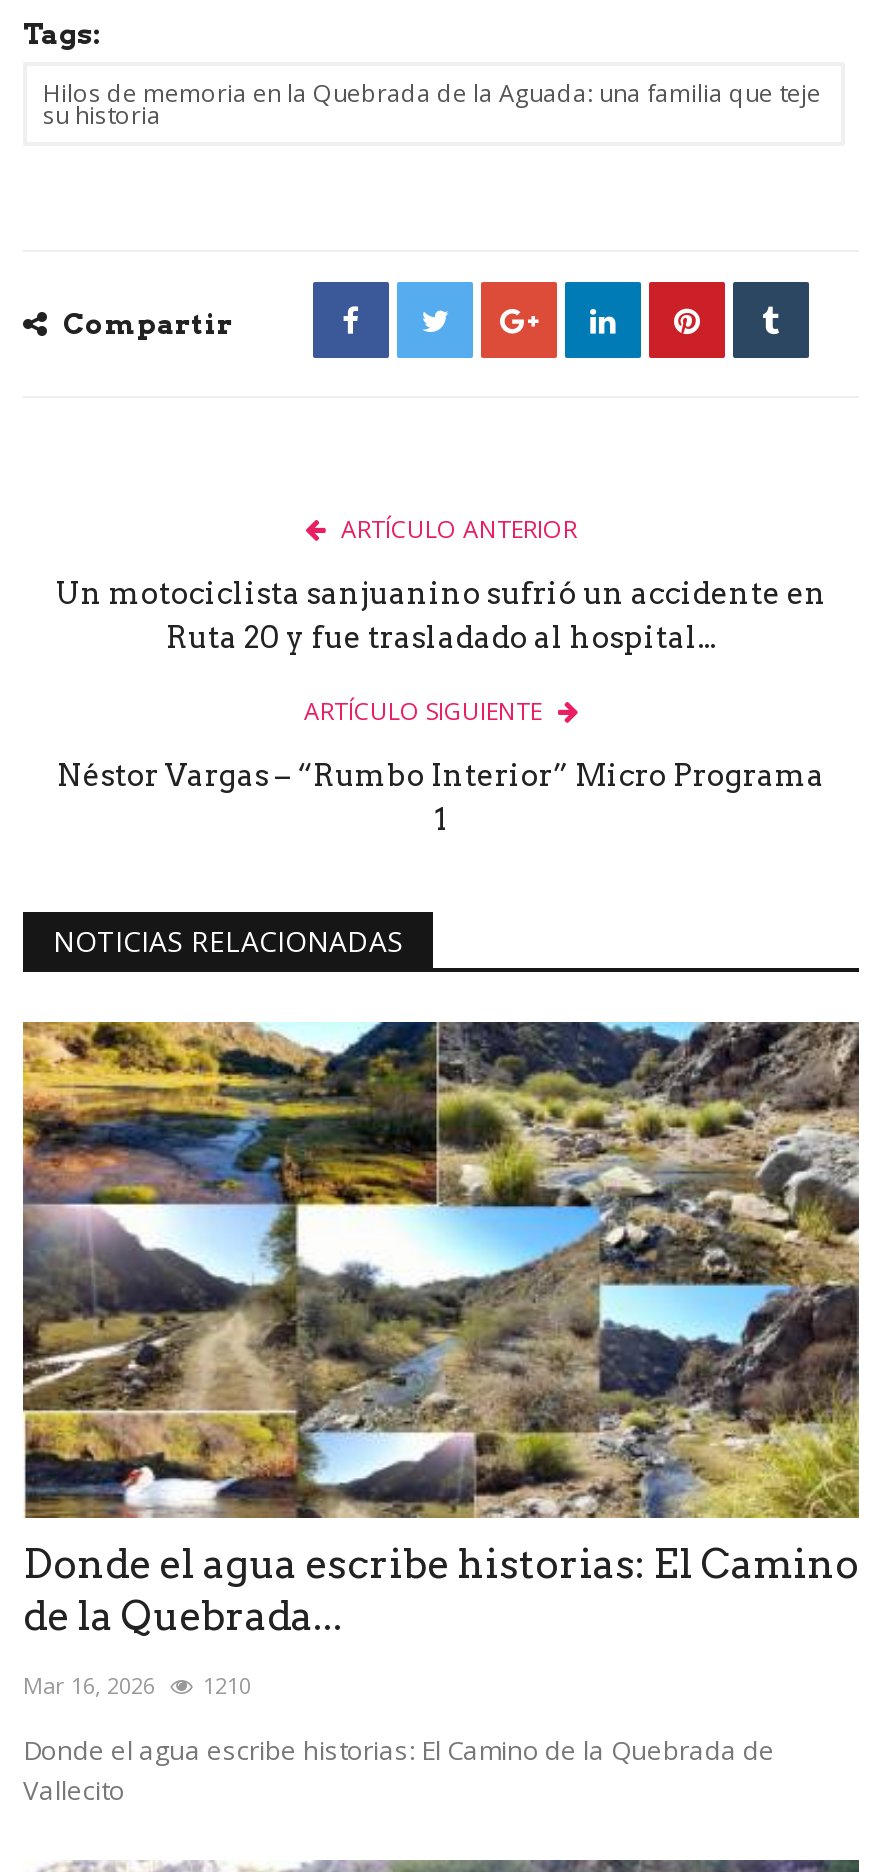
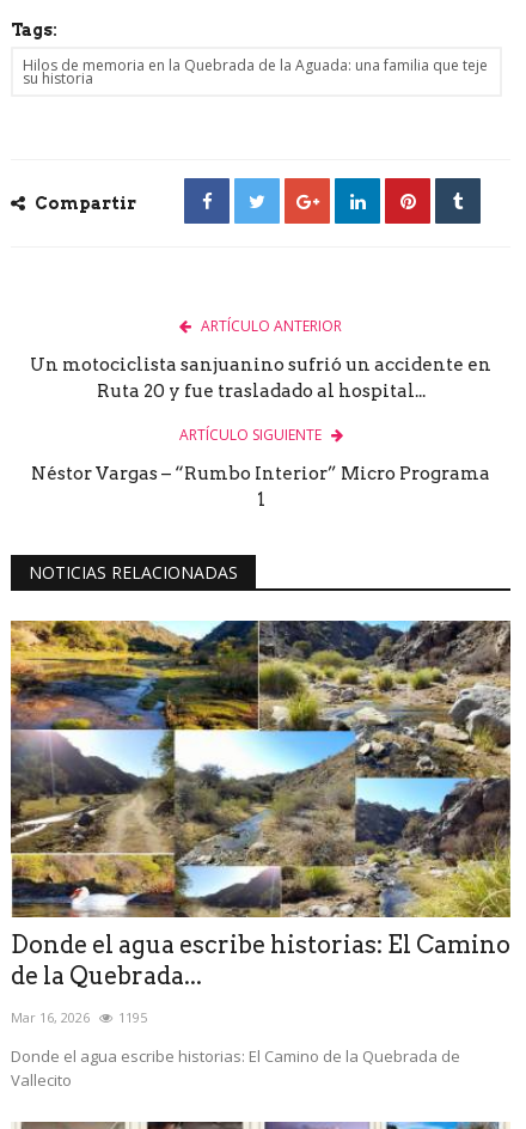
[23,1671,251,1701] Mar 16, 2026 1210 -> [11,1009,147,1027] Mar 16, 2026 1195

